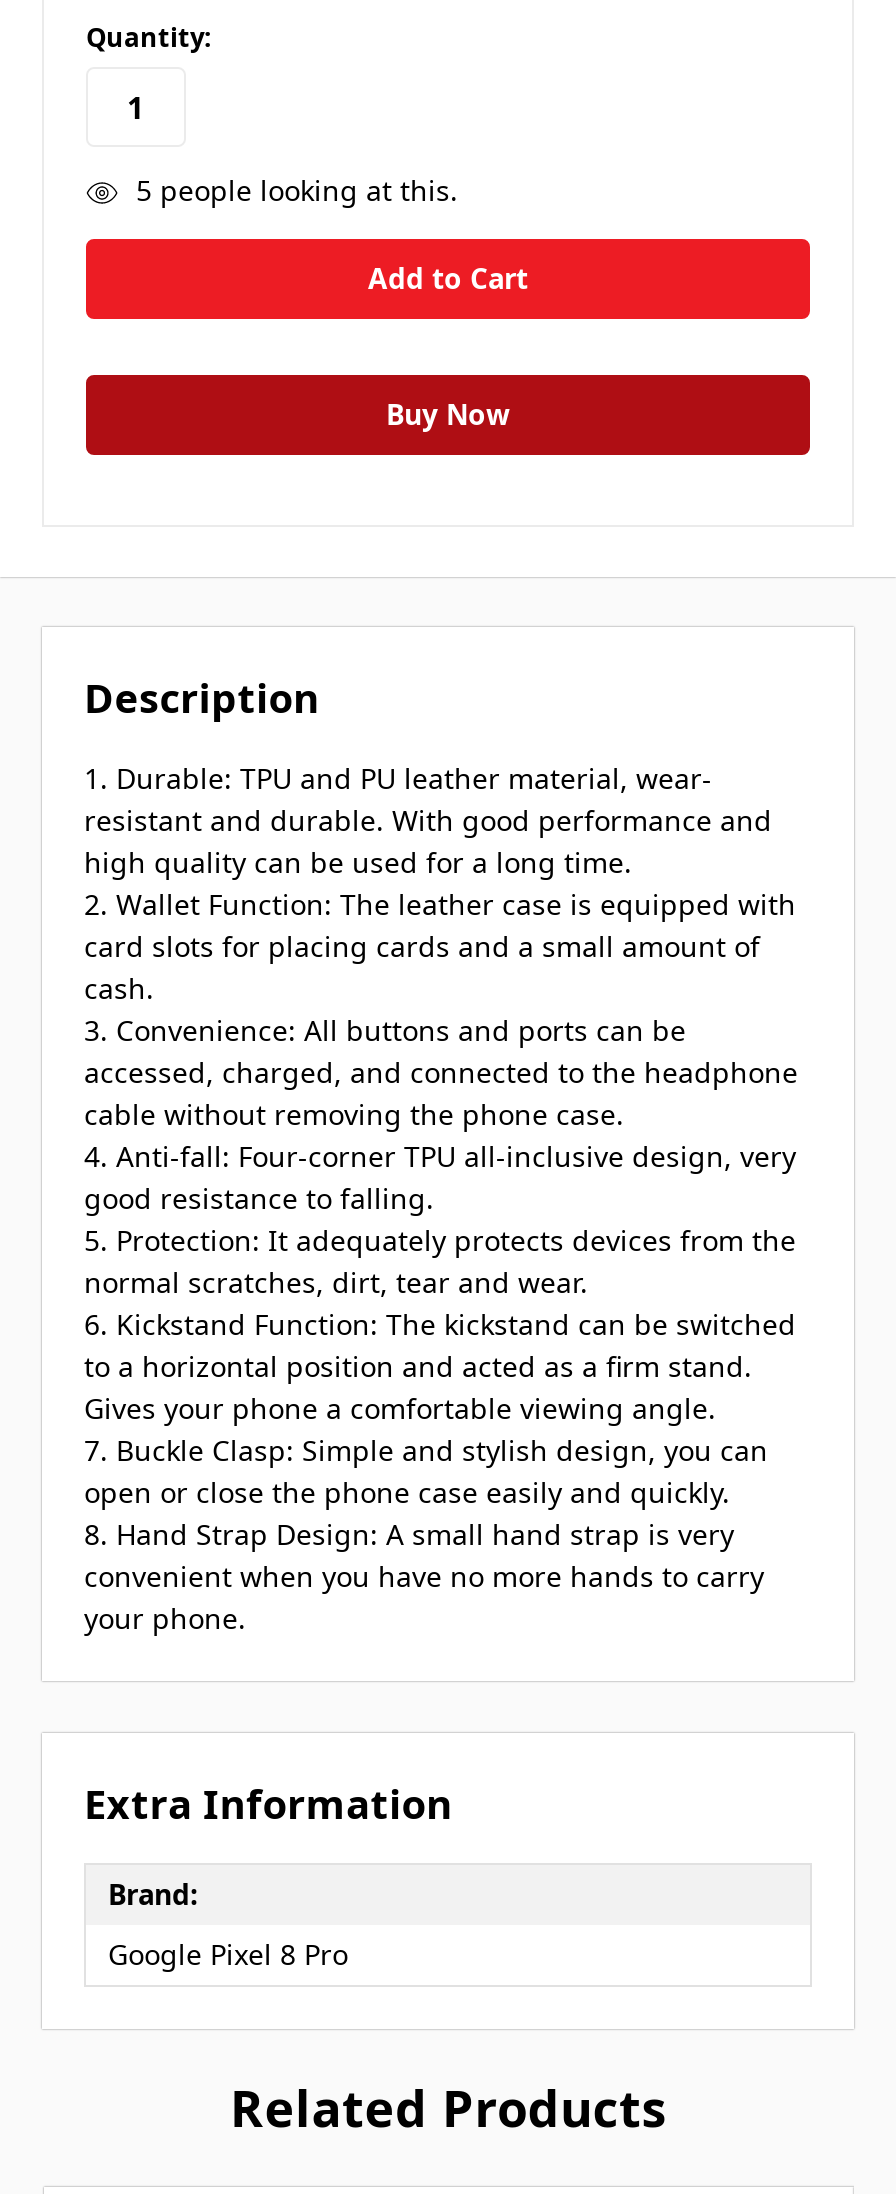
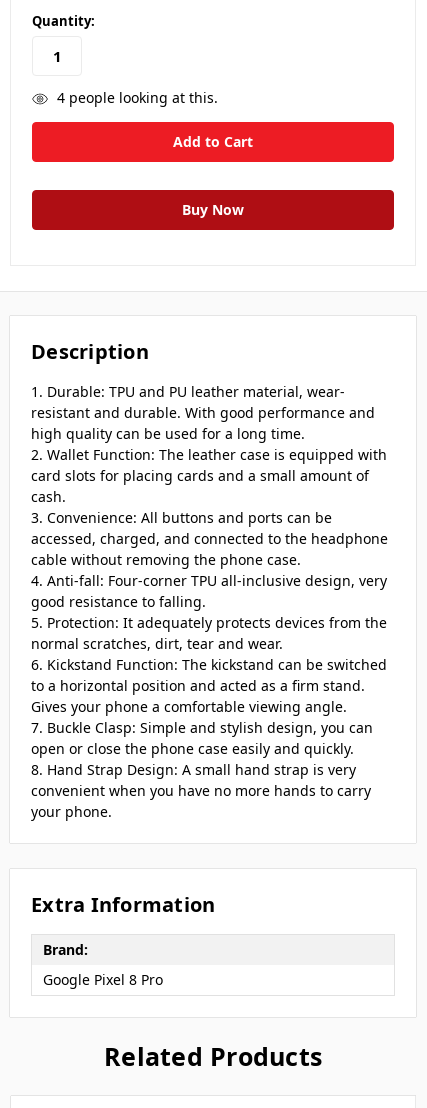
[136,171,458,209] 5 people looking at this. -> [57,88,218,107] 4 people looking at this.

